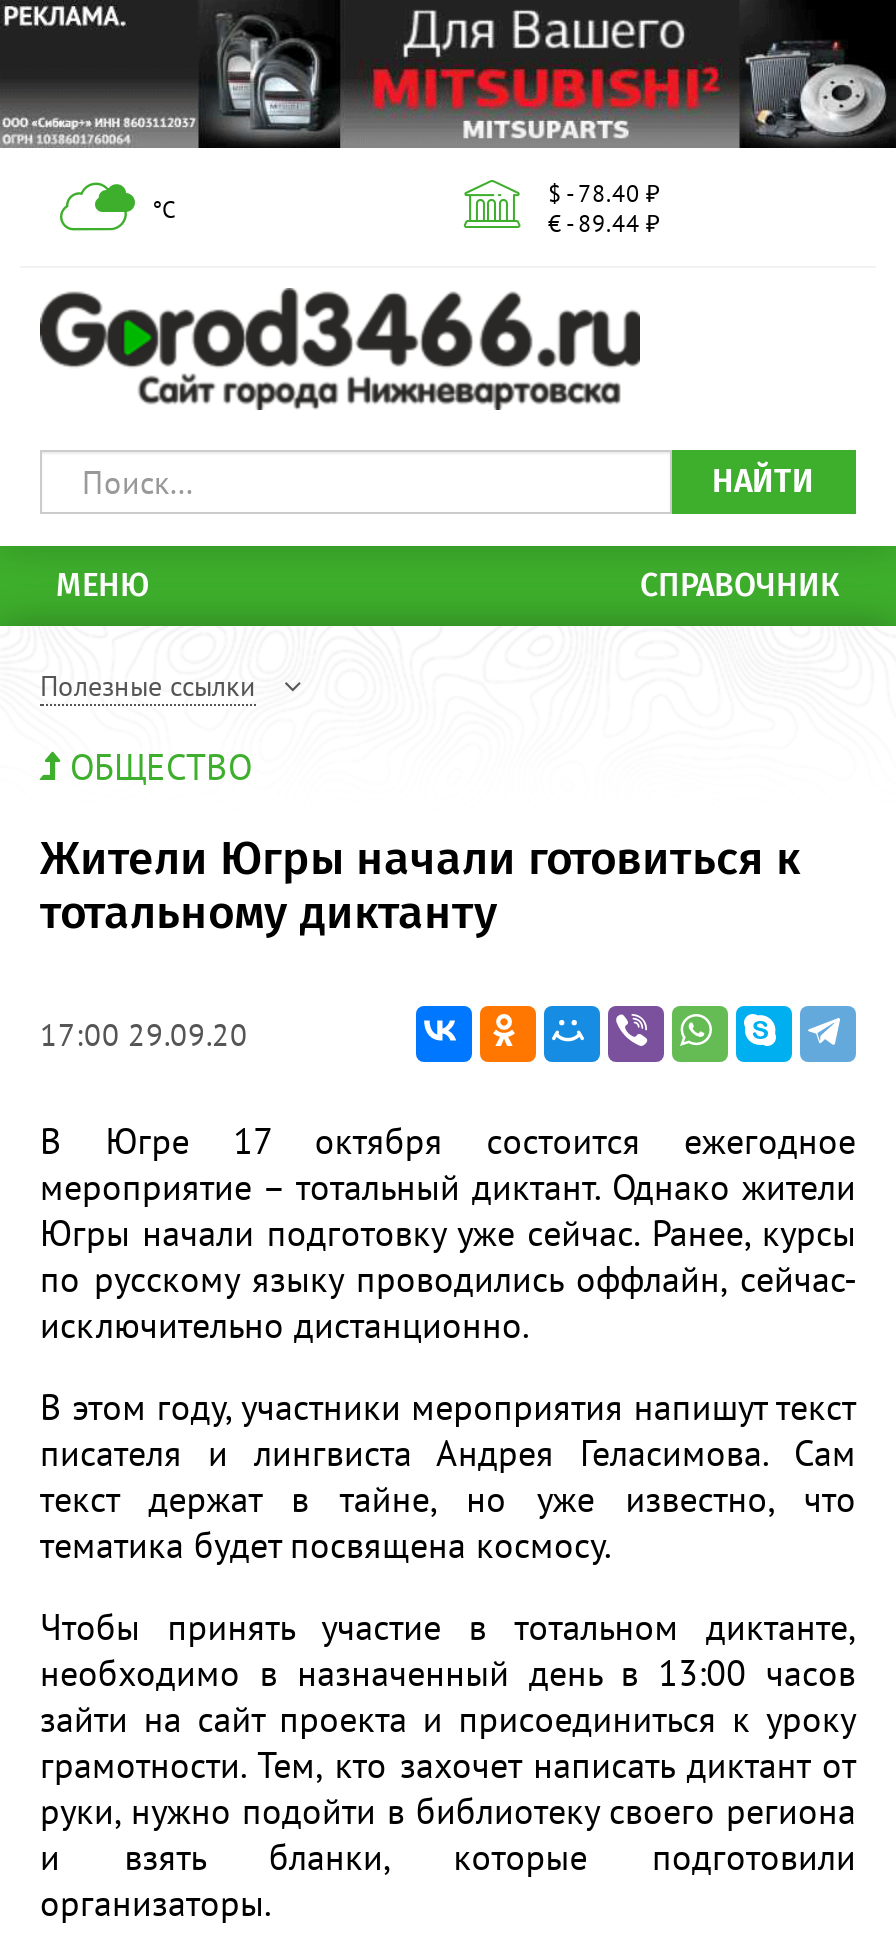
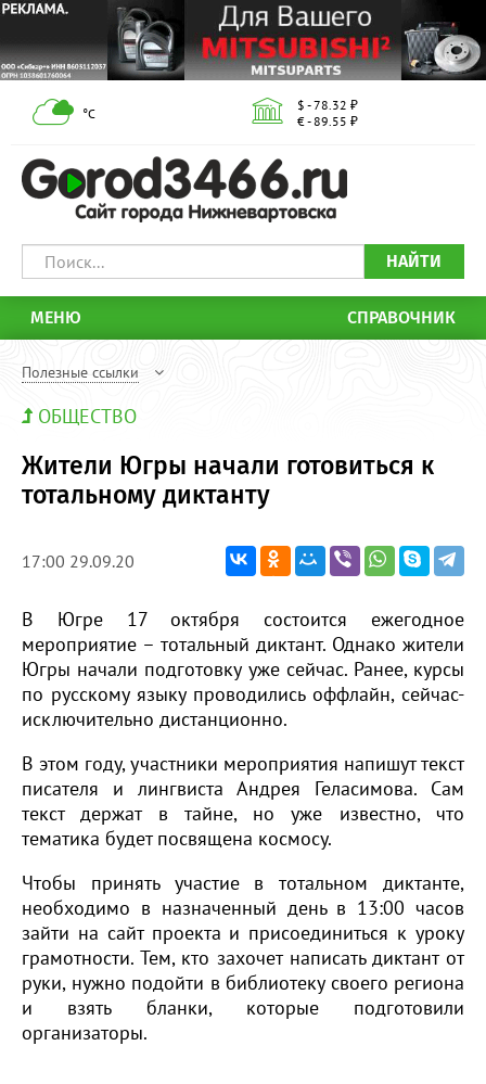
[548,178,660,208] $ - 78.40 ₽ -> [297,96,358,113] $ - 78.32 ₽
[548,208,660,238] € - 89.44 ₽ -> [297,113,358,129] € - 89.55 ₽

